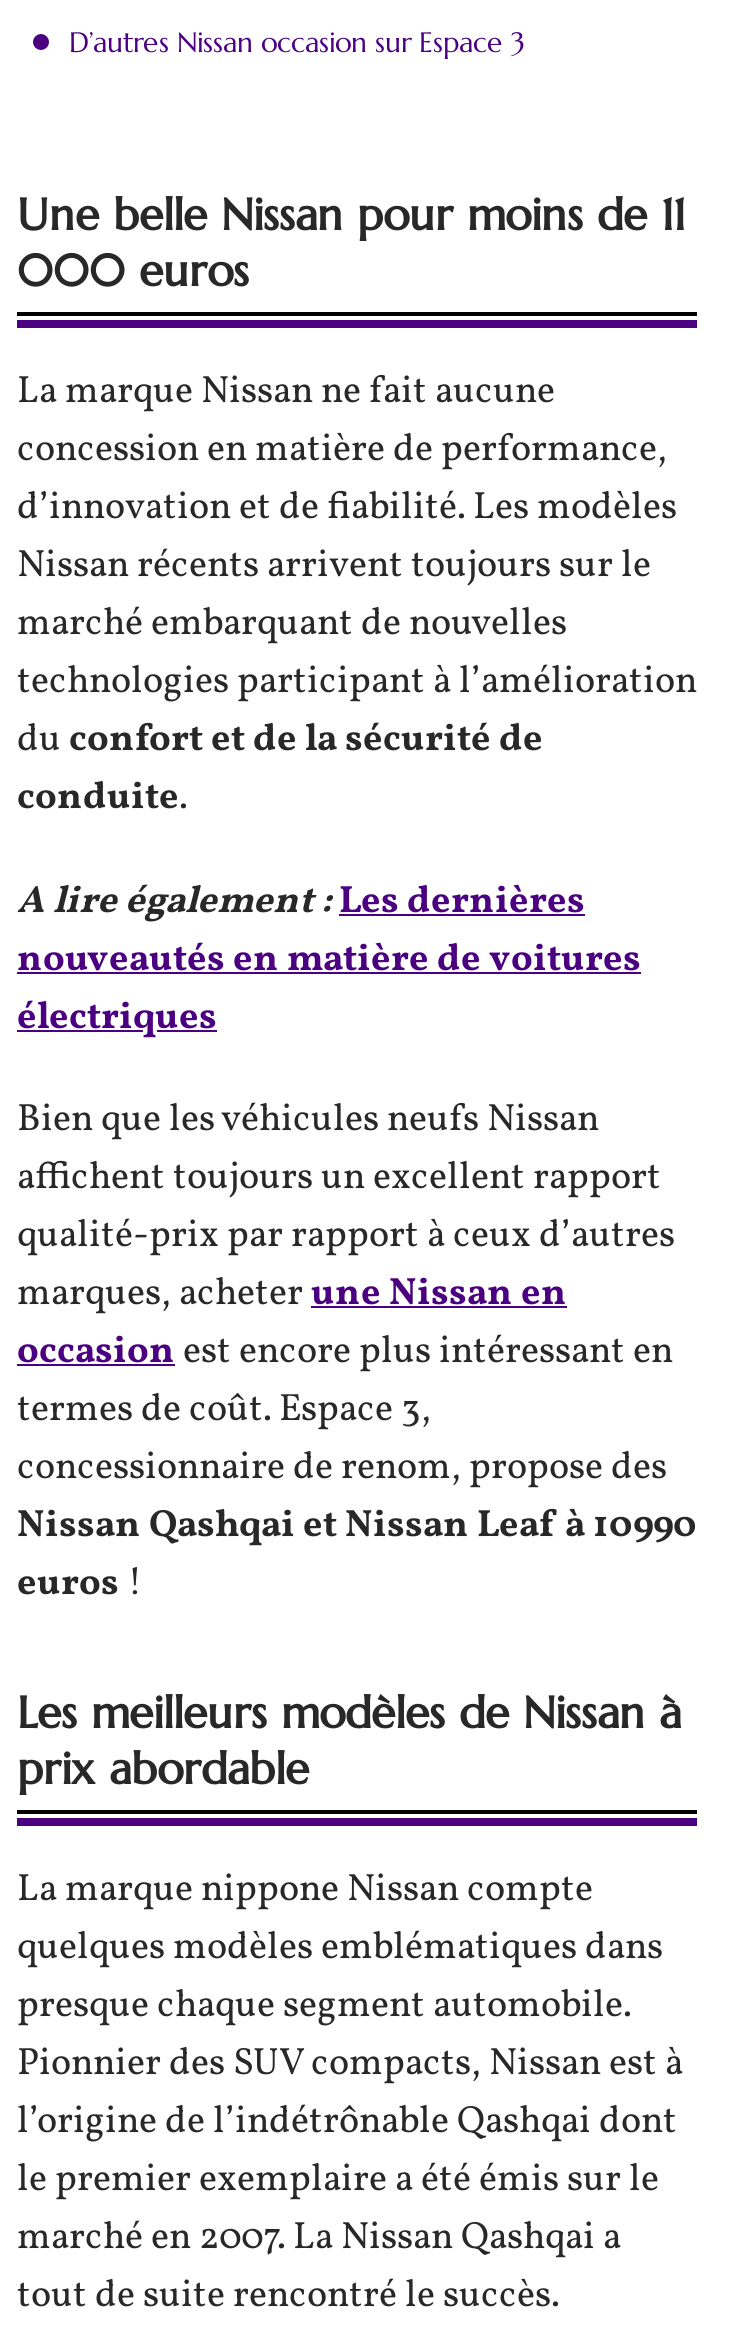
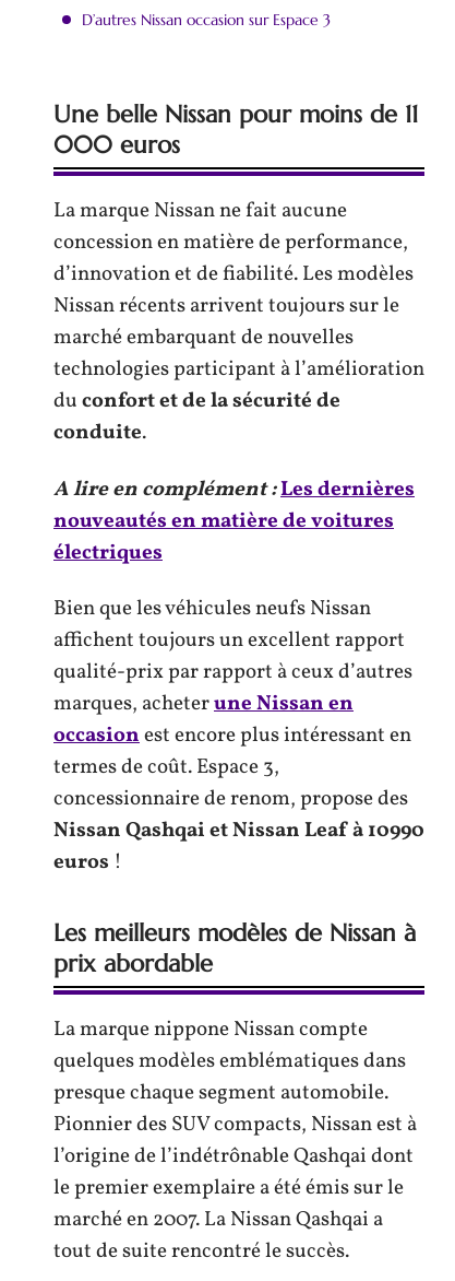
[17,875,585,927] A lire également : Les dernières -> [53,475,415,503] A lire en complément : Les dernières

